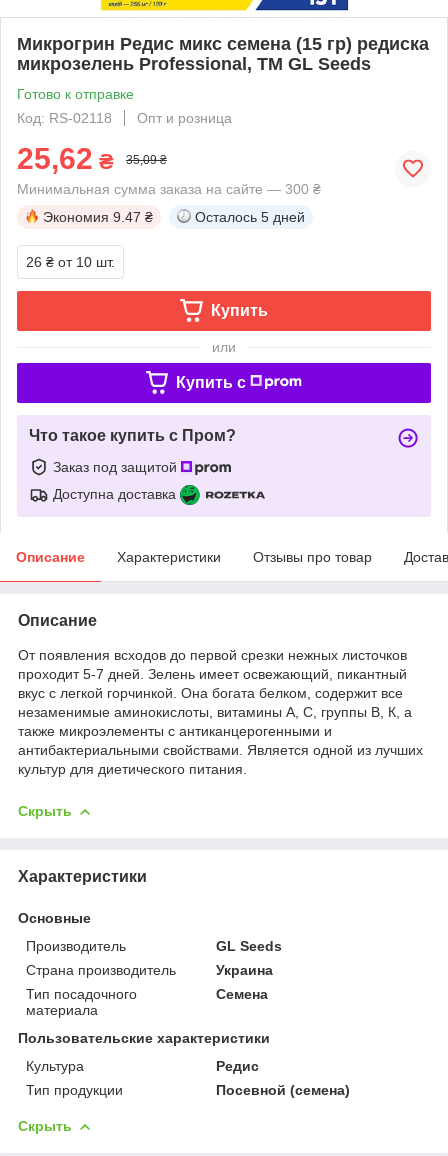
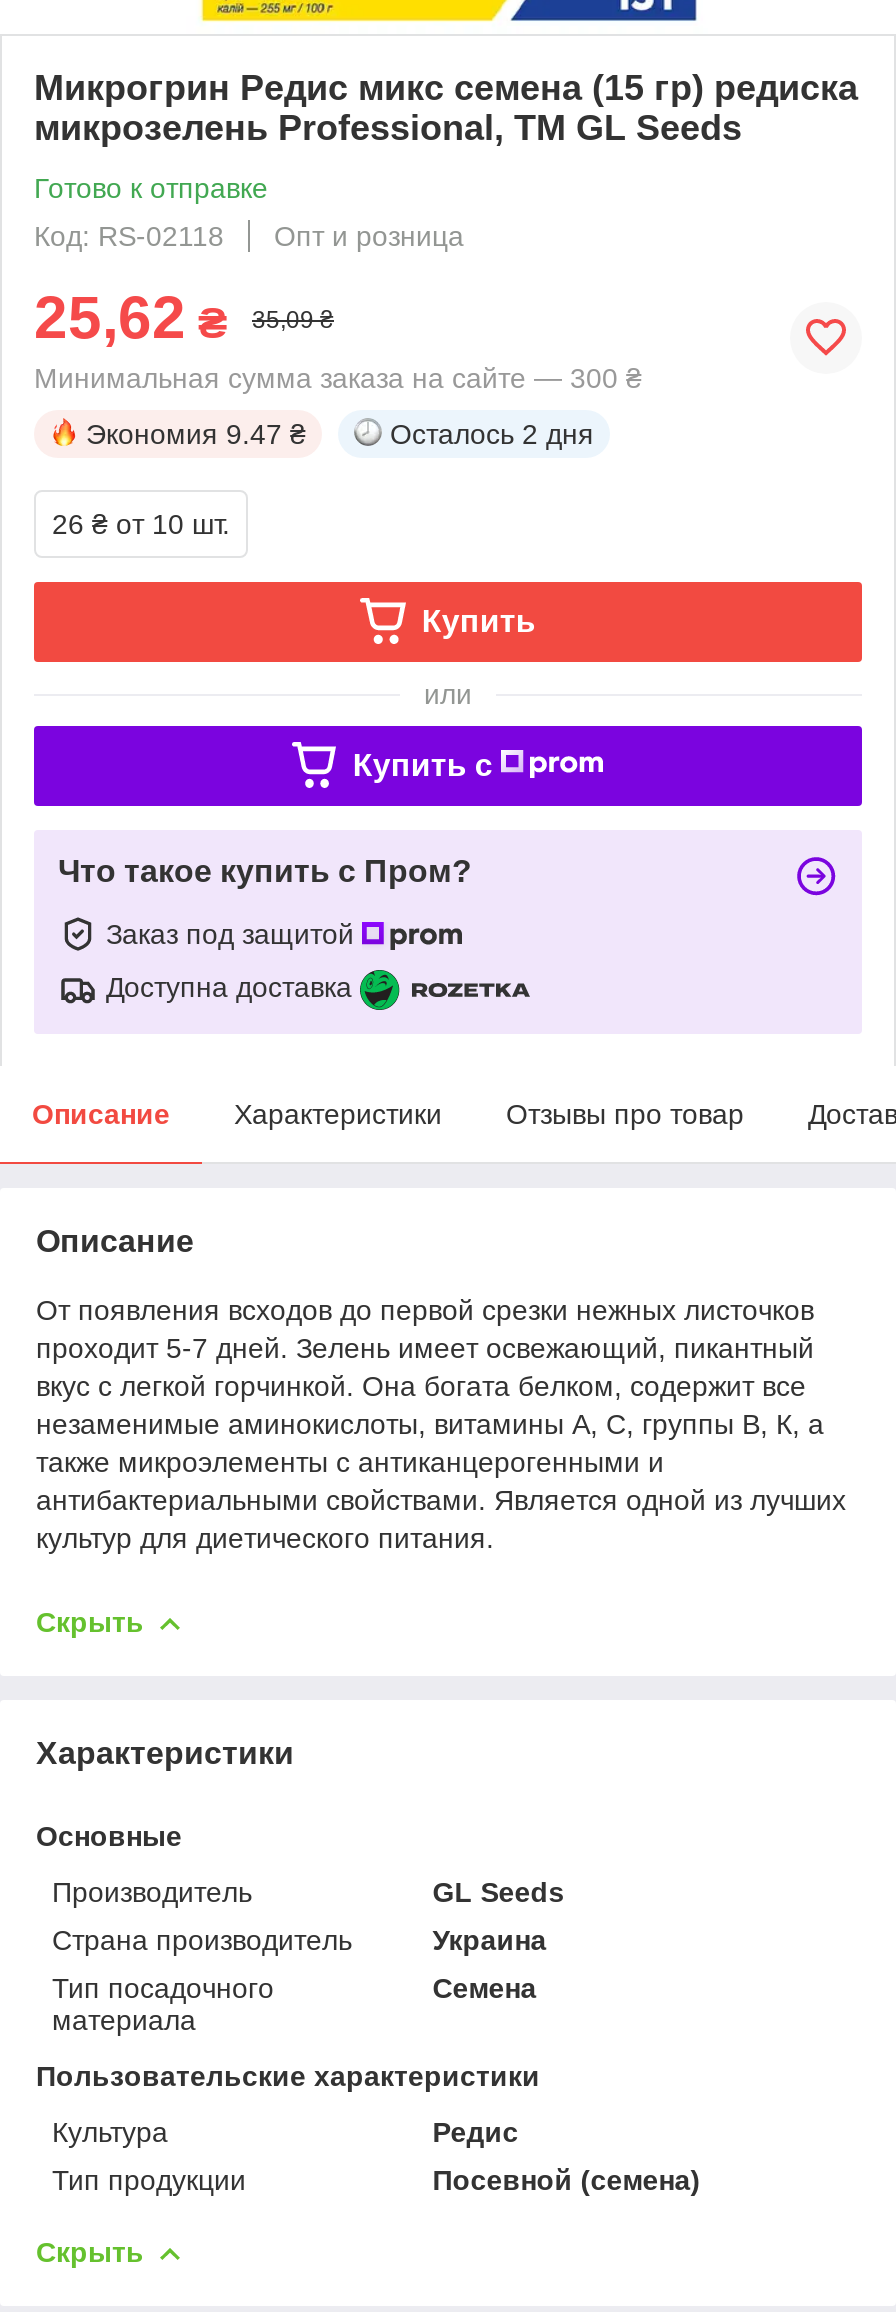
[195,209,305,225] Осталось 5 дней -> [390,418,594,450] Осталось 2 дня

